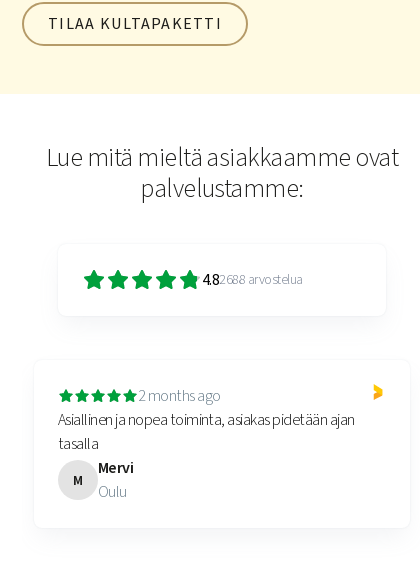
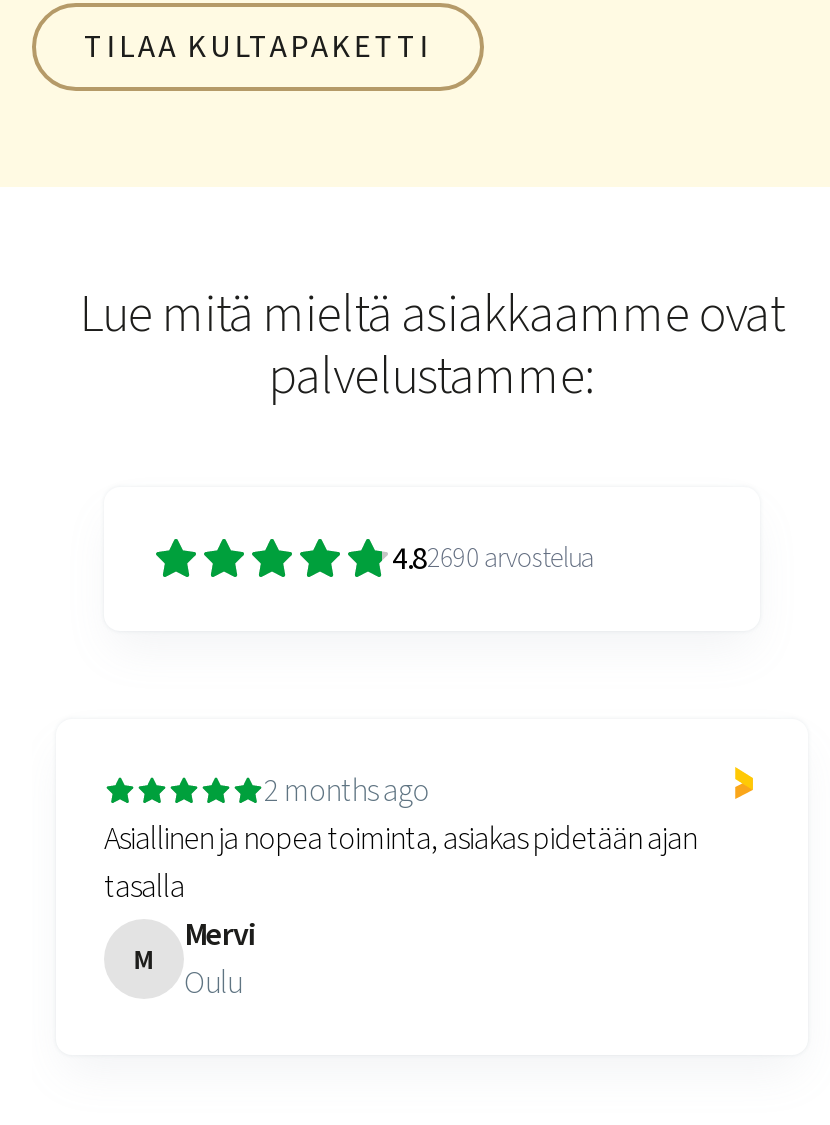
[202,269,303,291] 4.82688 arvostelua -> [392,537,593,581] 4.82690 arvostelua

